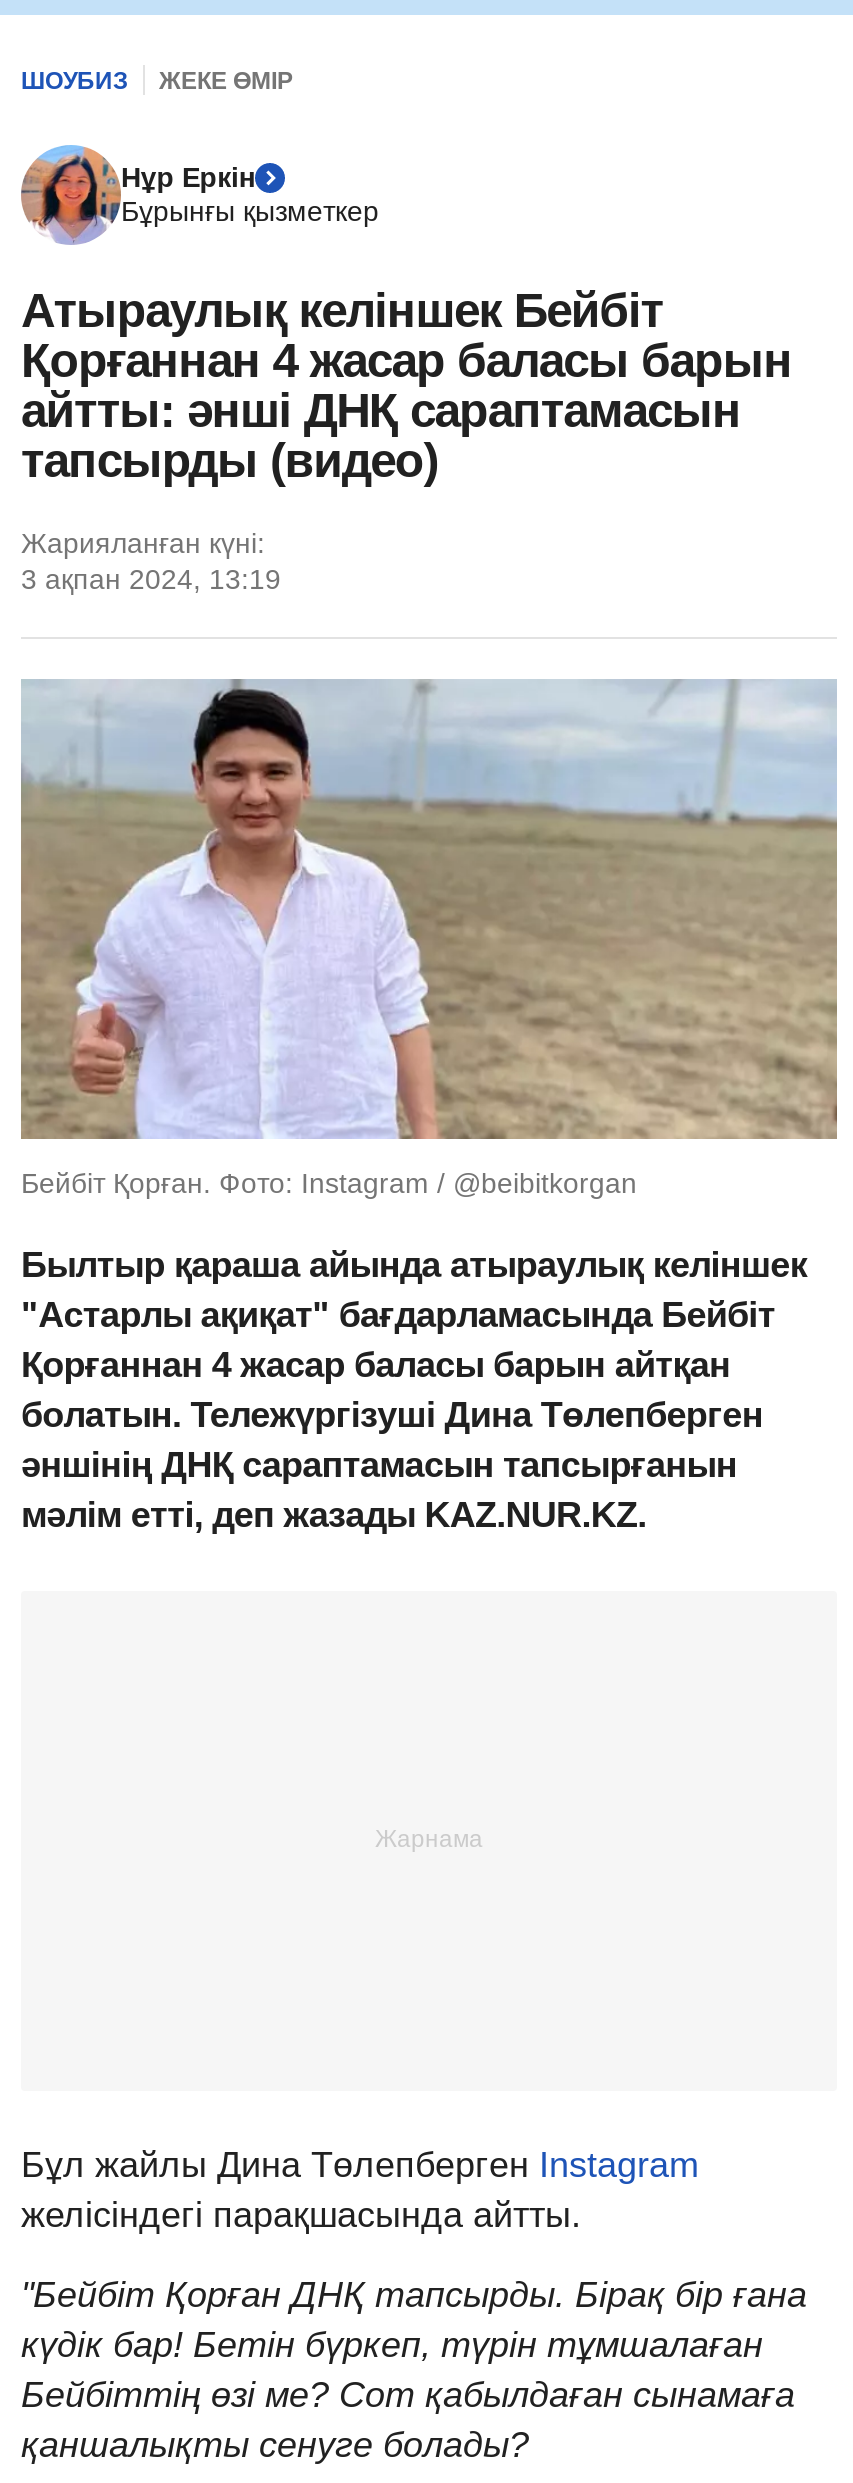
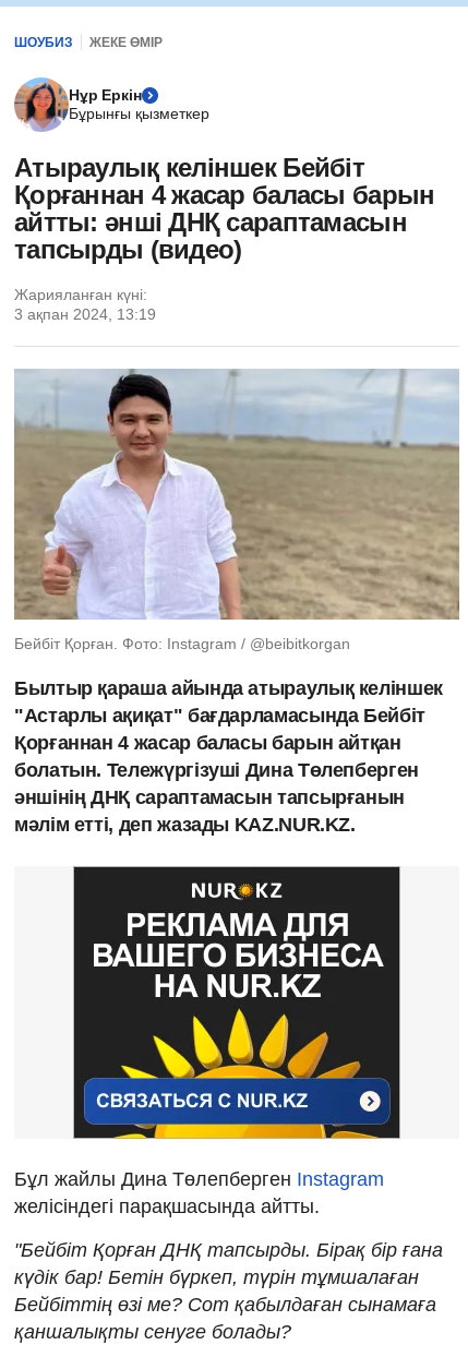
none -> [72,866,401,1140] [image]

